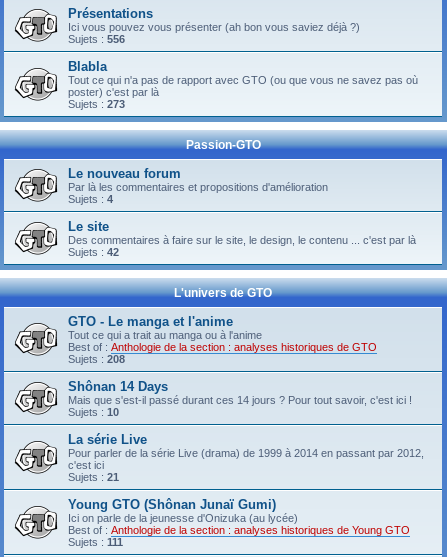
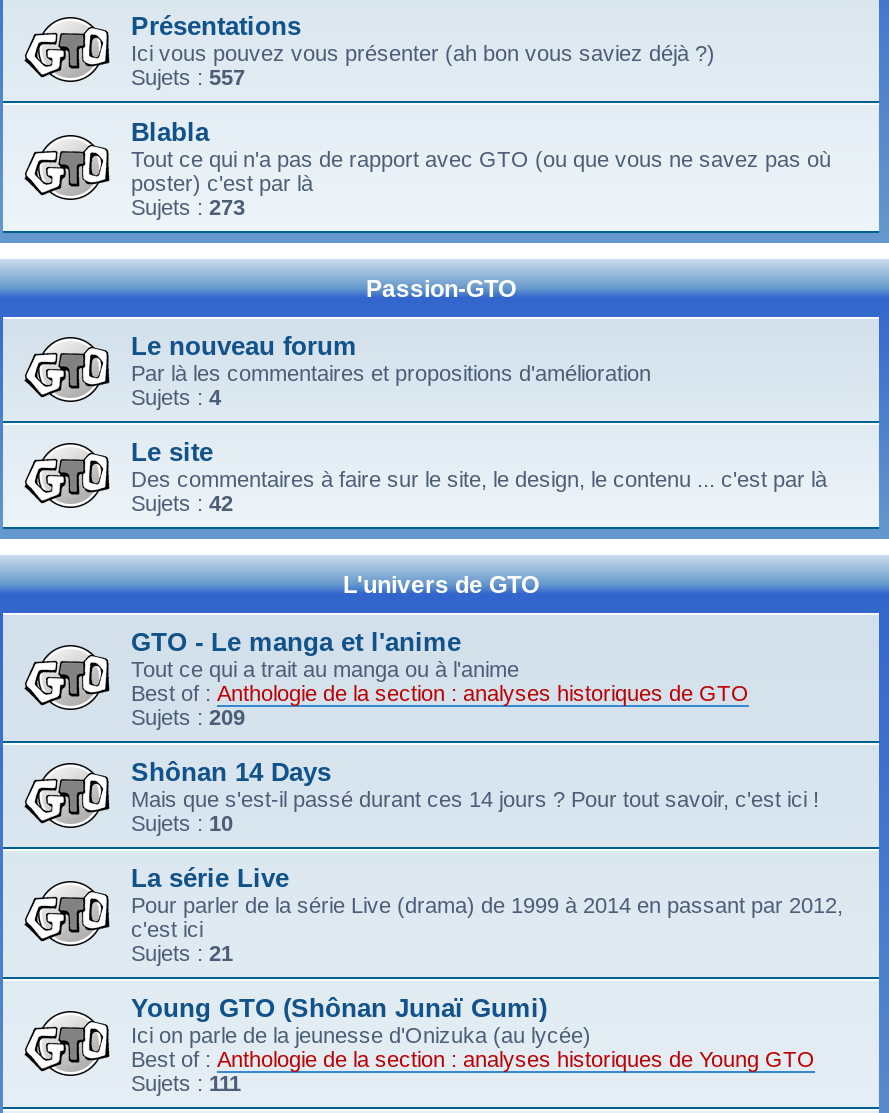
[68,33,125,45] Sujets : 556 -> [131,65,245,89] Sujets : 557
[68,353,125,365] Sujets : 208 -> [131,705,245,729] Sujets : 209

